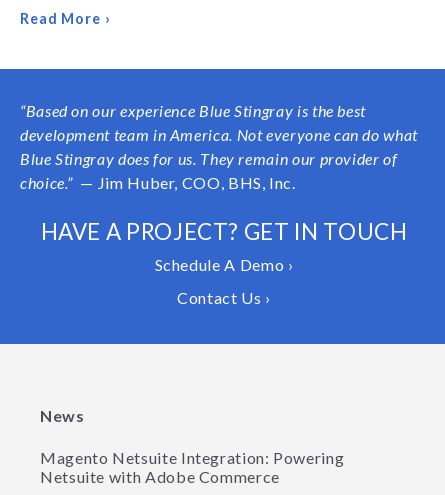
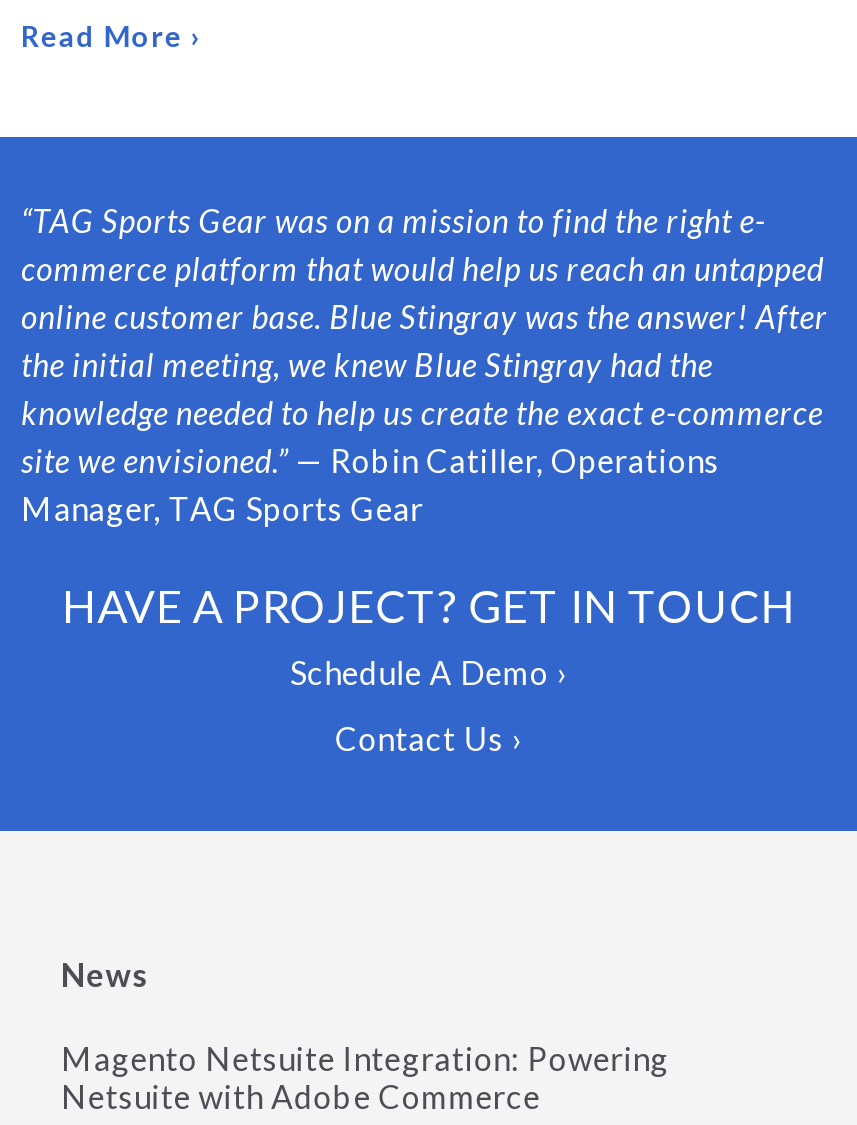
[20,101,418,192] “Based on our experience Blue Stingray is the best | development team in America. Not everyone can do what | Blue Stingray does for us. They remain our provider of | choice.” — Jim Huber, COO, BHS, Inc. -> [21,201,828,527] “TAG Sports Gear was on a mission to find the right e- | commerce platform that would help us reach an untapped | online customer base. Blue Stingray was the answer! After | the initial meeting, we knew Blue Stingray had the | knowledge needed to help us create the exact e-commerce | site we envisioned.” — Robin Catiller, Operations | Manager, TAG Sports Gear

